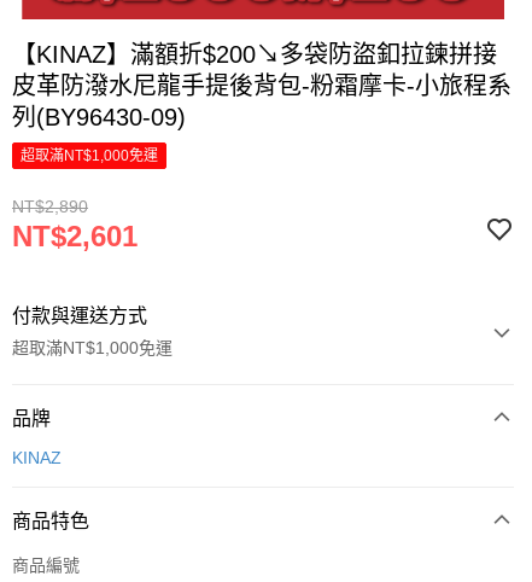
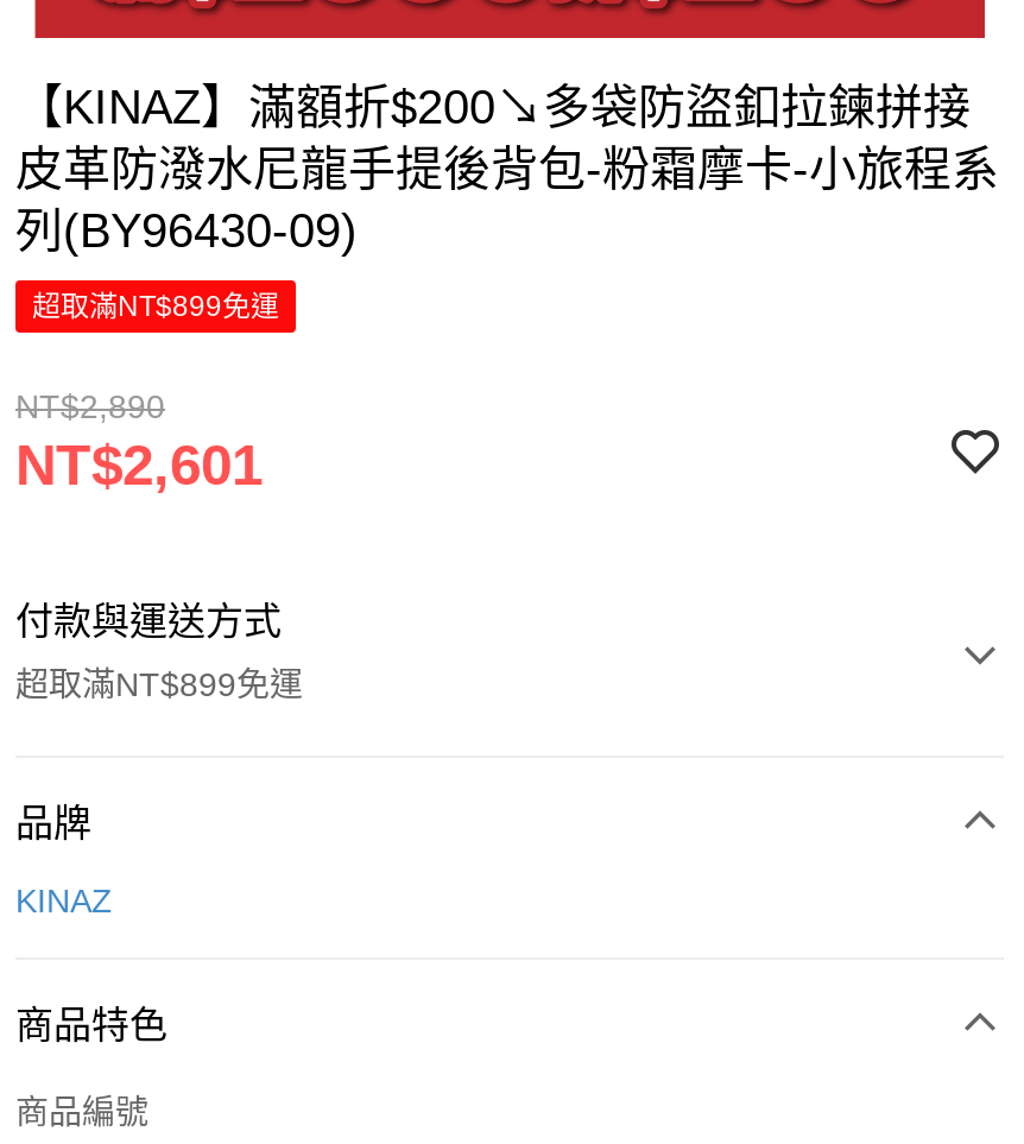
[21,147,158,164] 超取滿NT$1,000免運 -> [32,290,279,323] 超取滿NT$899免運
[12,338,173,357] 超取滿NT$1,000免運 -> [15,665,303,703] 超取滿NT$899免運

